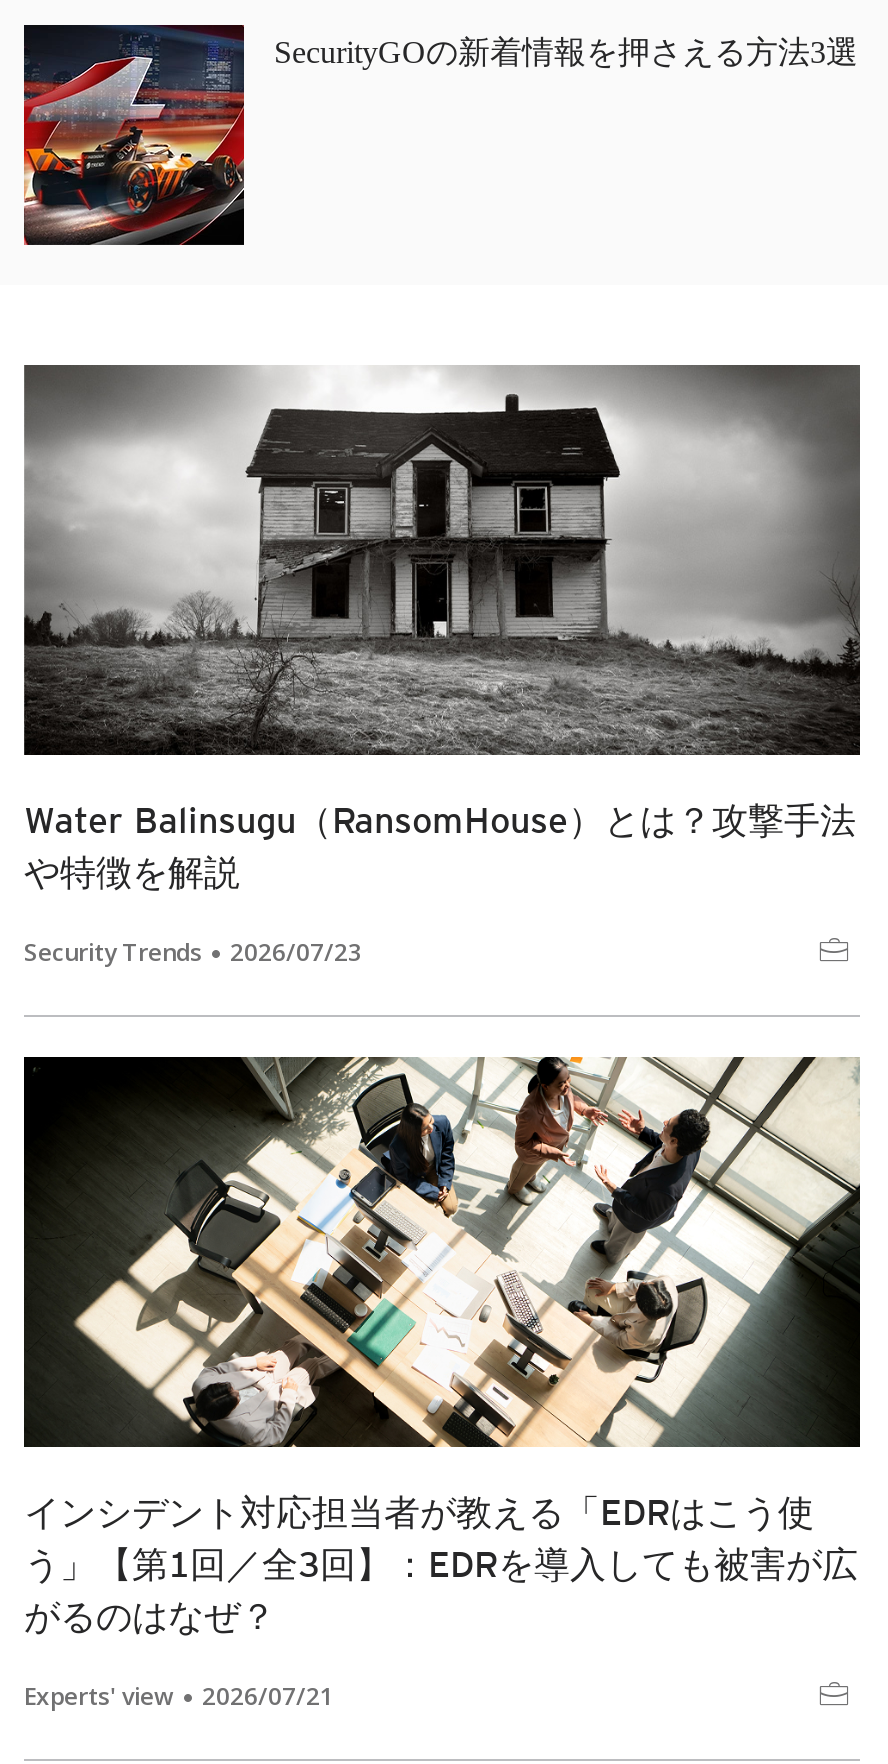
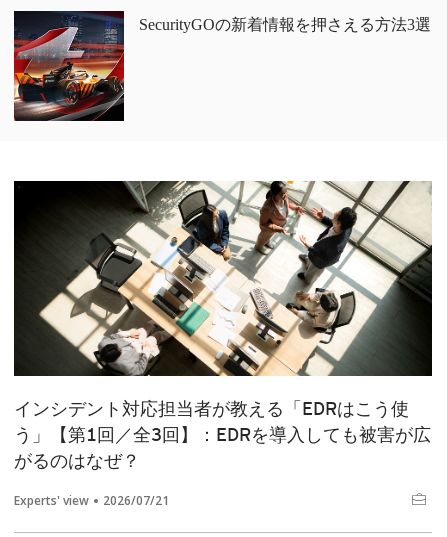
[22,363,862,970] [image] | Water Balinsugu（RansomHouse）とは？攻撃手法 | や特徴を解説 | Security Trends | 2026/07/23 -> none

